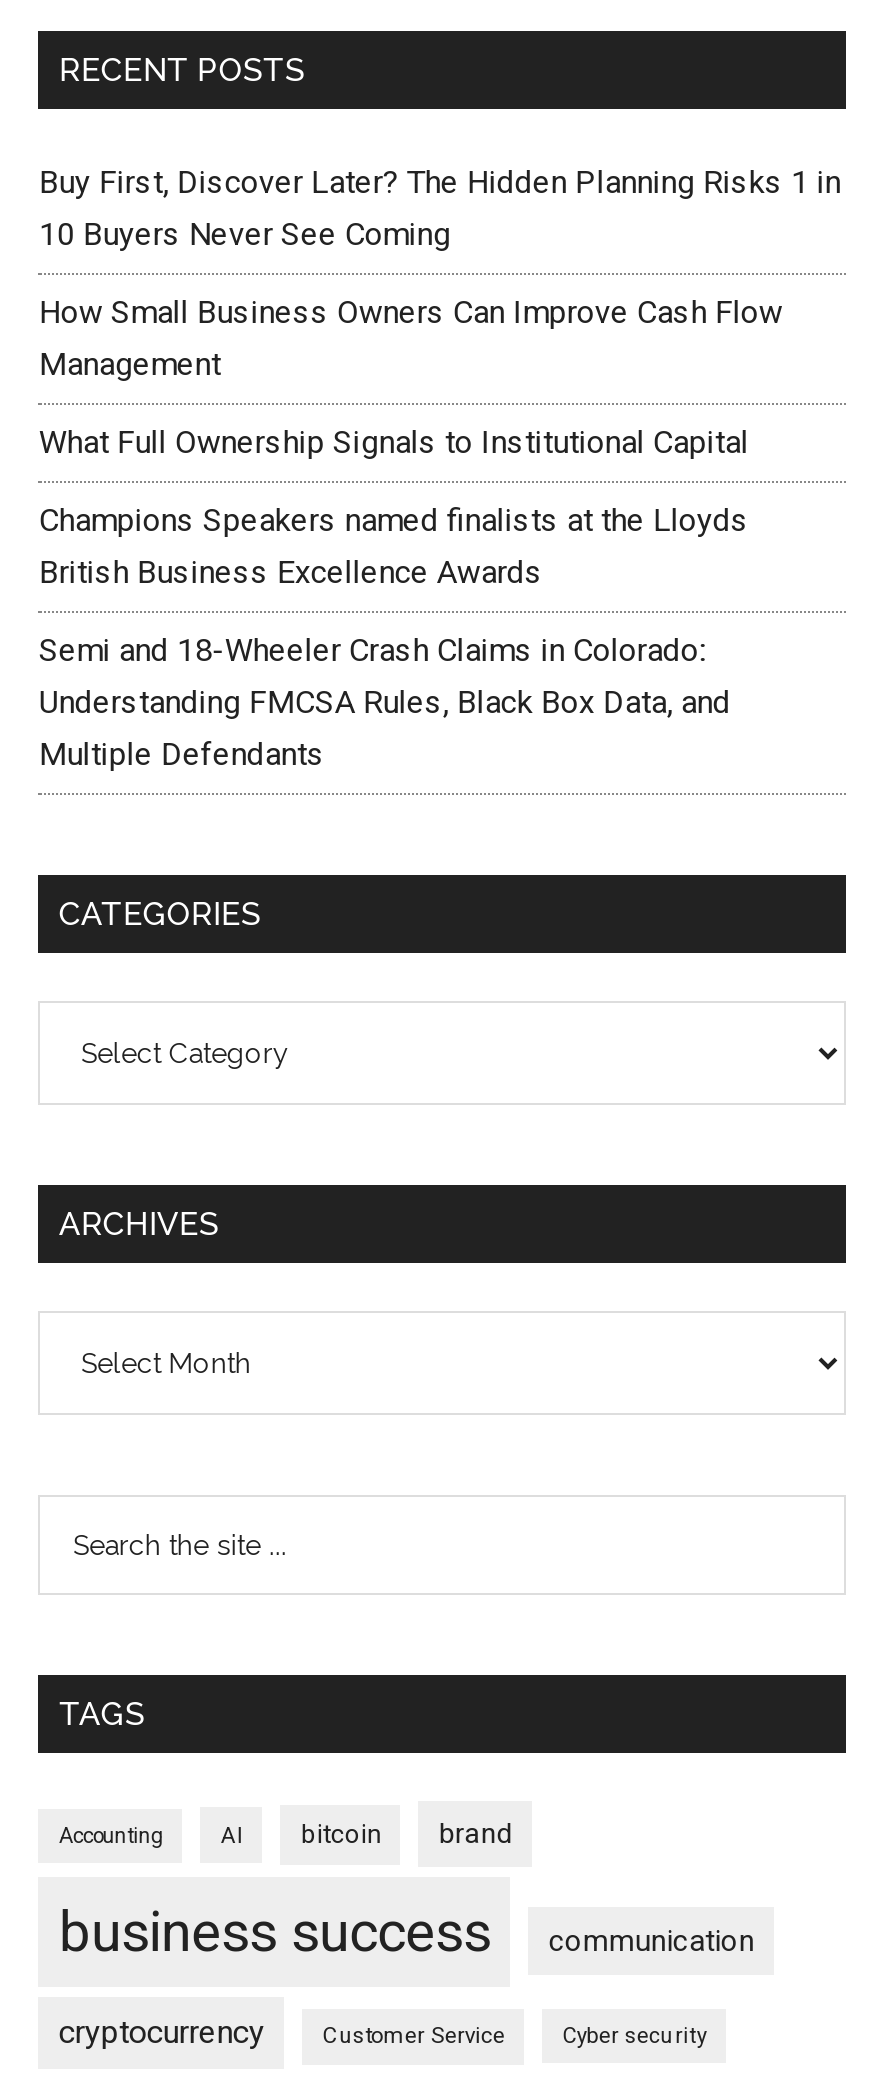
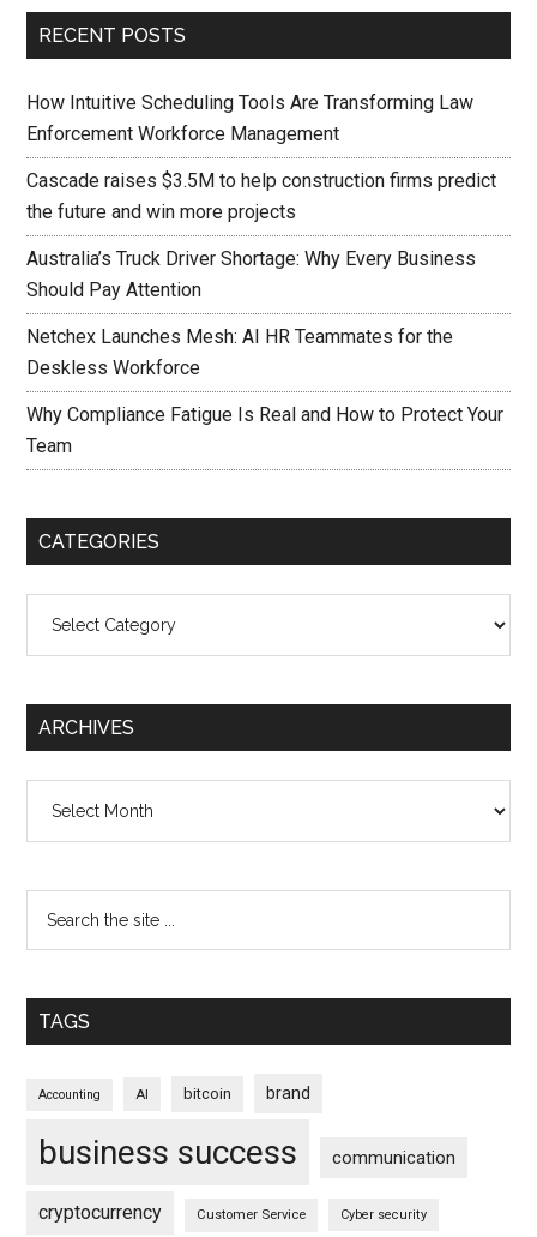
[39,163,841,253] Buy First, Discover Later? The Hidden Planning Risks 1 in | 10 Buyers Never See Coming -> [27,91,474,145] How Intuitive Scheduling Tools Are Transforming Law | Enforcement Workforce Management
[39,293,783,383] How Small Business Owners Can Improve Cash Flow | Management -> [27,169,497,223] Cascade raises $3.5M to help construction firms predict | the future and win more projects
[39,423,749,461] What Full Ownership Signals to Institutional Capital -> [27,247,476,301] Australia’s Truck Driver Shortage: Why Every Business | Should Pay Attention
[39,501,749,591] Champions Speakers named finalists at the Lloyds | British Business Excellence Awards -> [27,325,454,379] Netchex Launches Mesh: AI HR Teammates for the | Deskless Workforce
[39,631,731,773] Semi and 18-Wheeler Crash Claims in Colorado: | Understanding FMCSA Rules, Black Box Data, and | Multiple Defendants -> [27,403,504,457] Why Compliance Fatigue Is Real and How to Protect Your | Team

